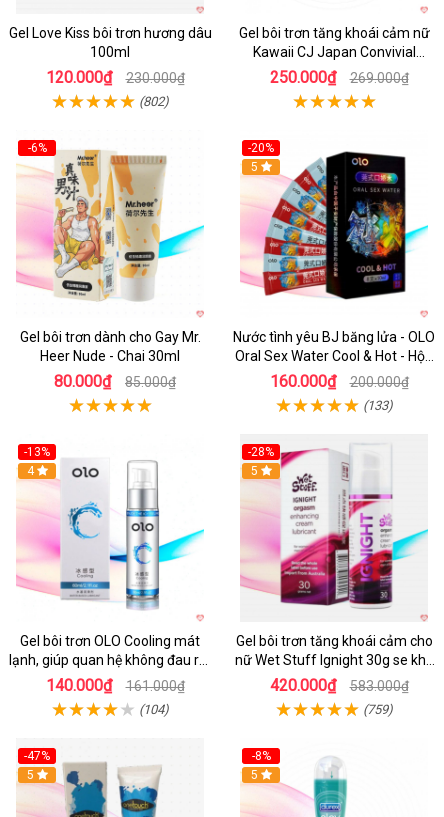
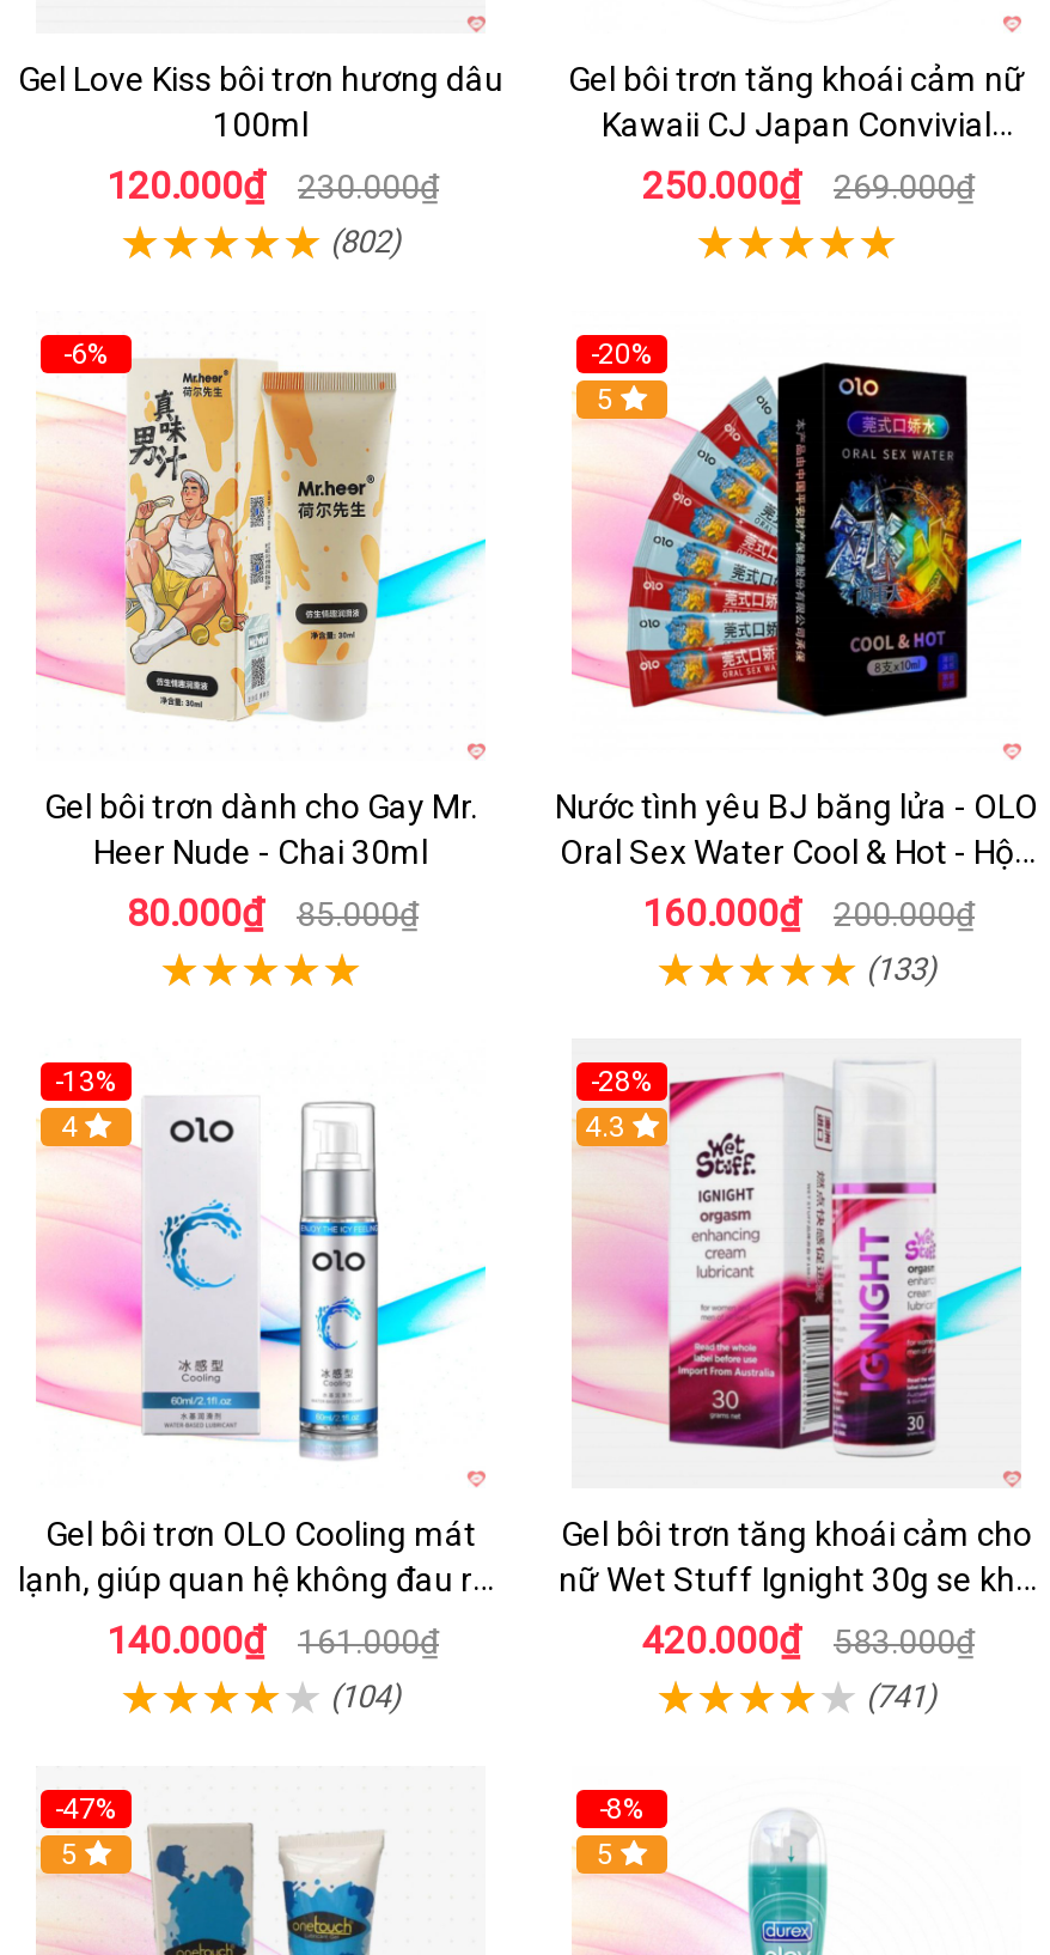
[250,464,260,478] 5 -> [585,1110,633,1143] 4.3
[363,701,393,716] (759) -> [866,1678,938,1714] (741)

